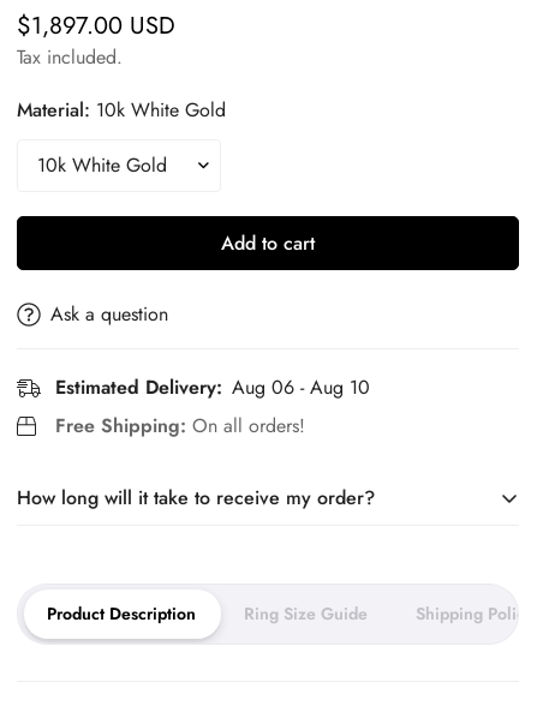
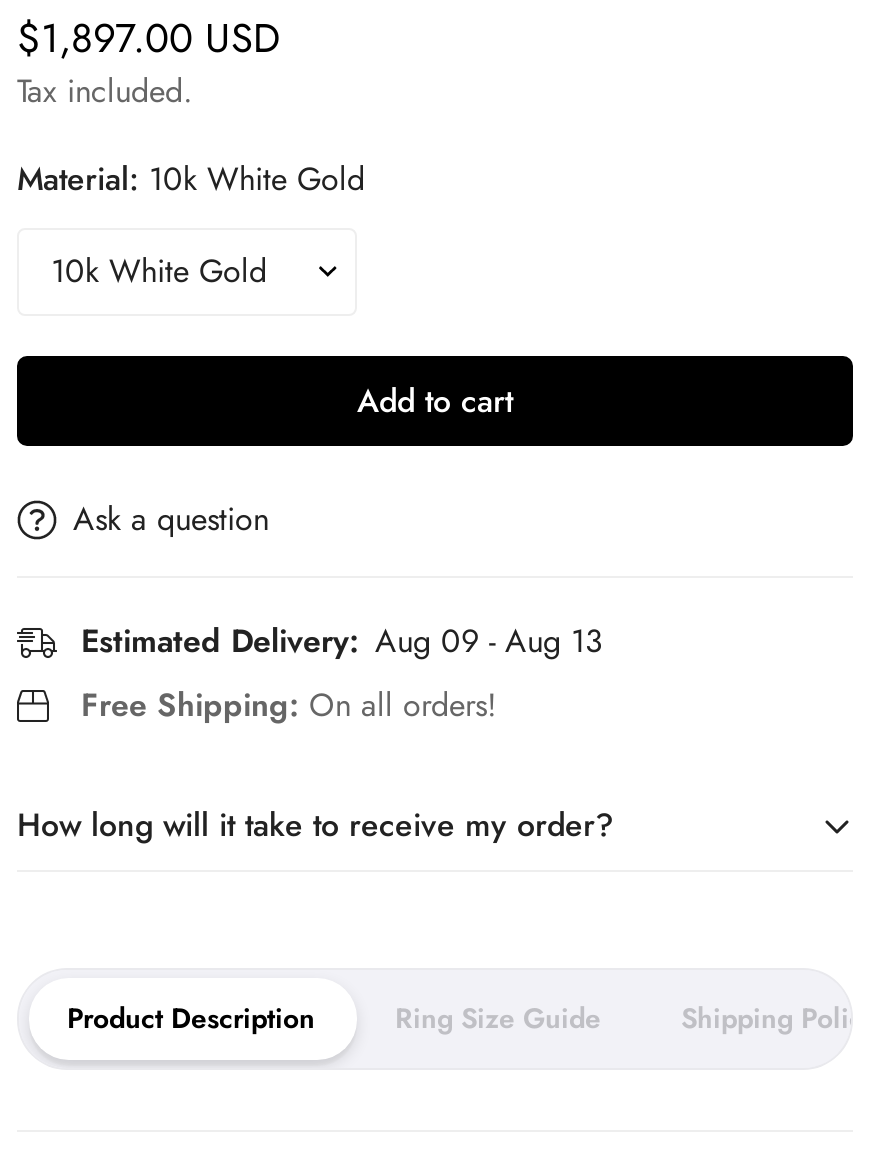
[55,373,370,401] Estimated Delivery: Aug 06 - Aug 10 -> [81,618,603,664] Estimated Delivery: Aug 09 - Aug 13

